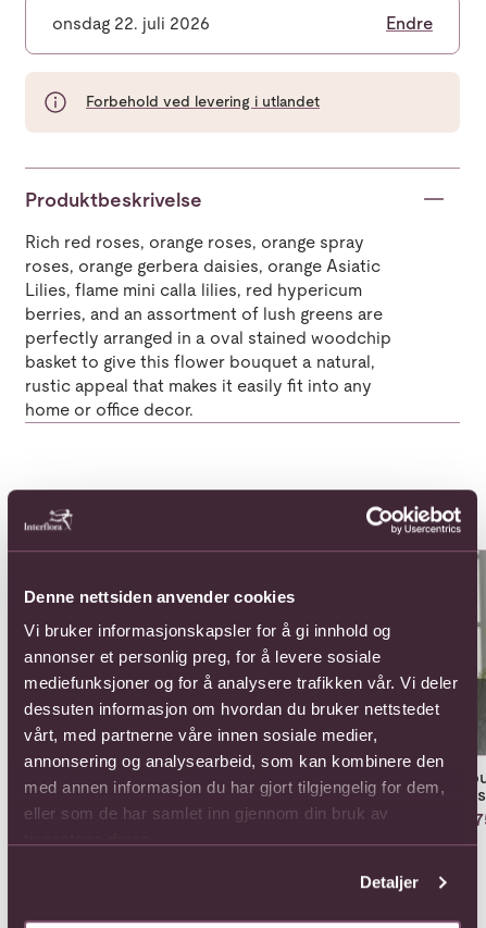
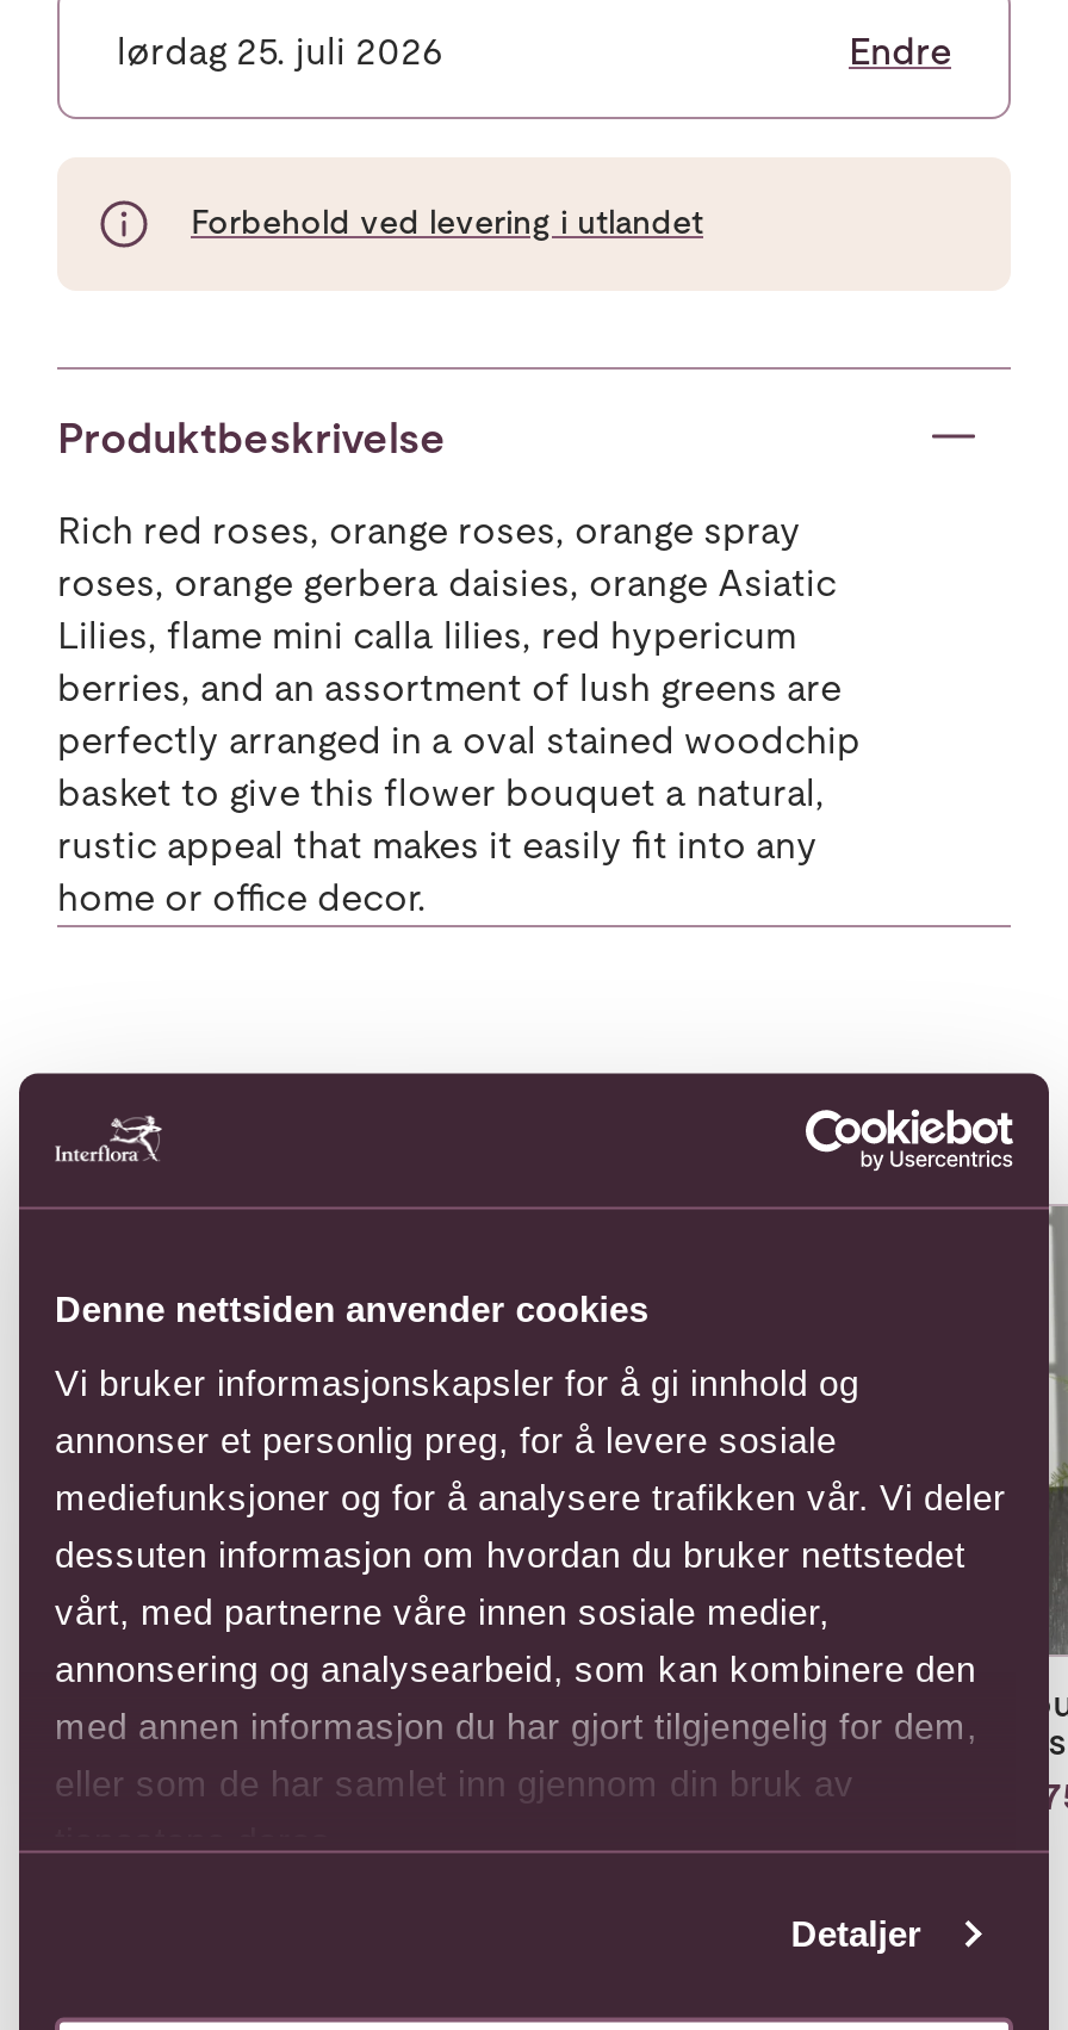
[52,13,210,33] onsdag 22. juli 2026 -> [117,27,443,73] lørdag 25. juli 2026

